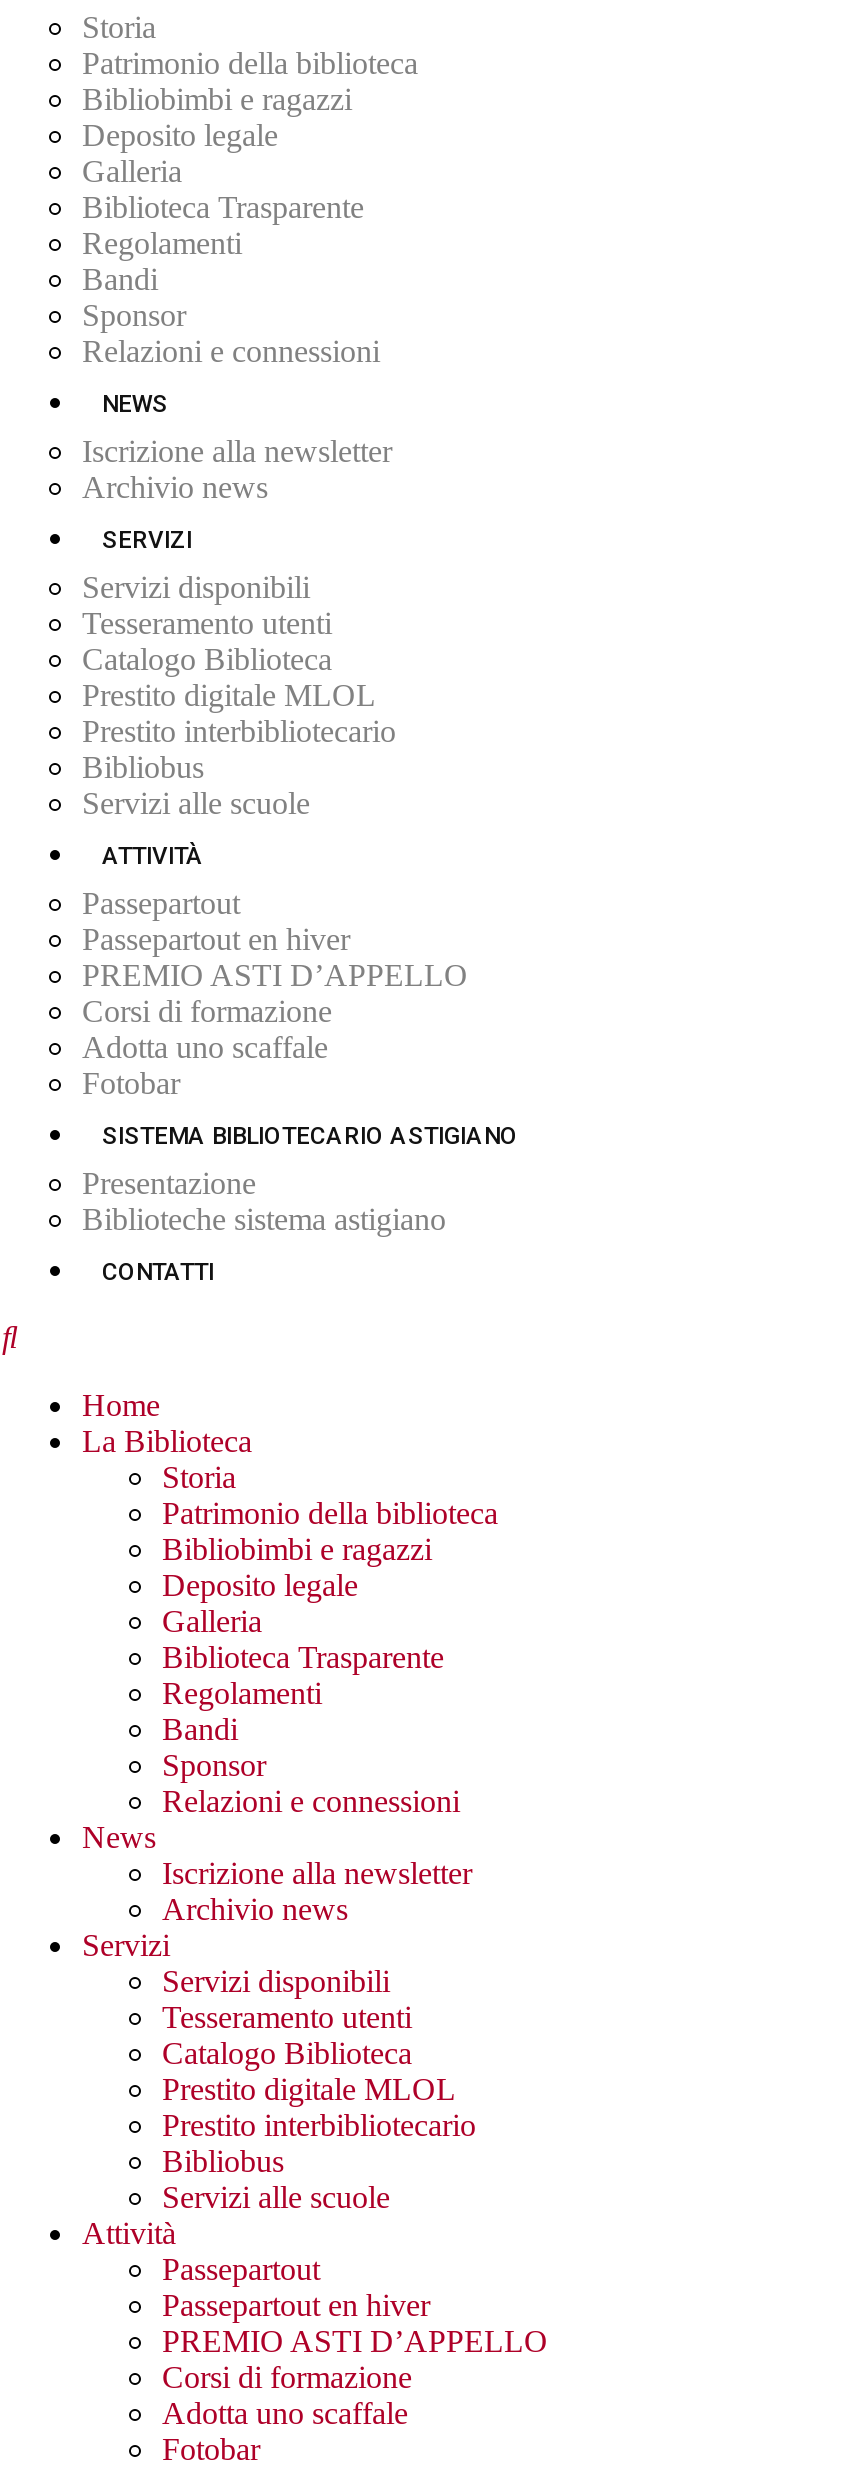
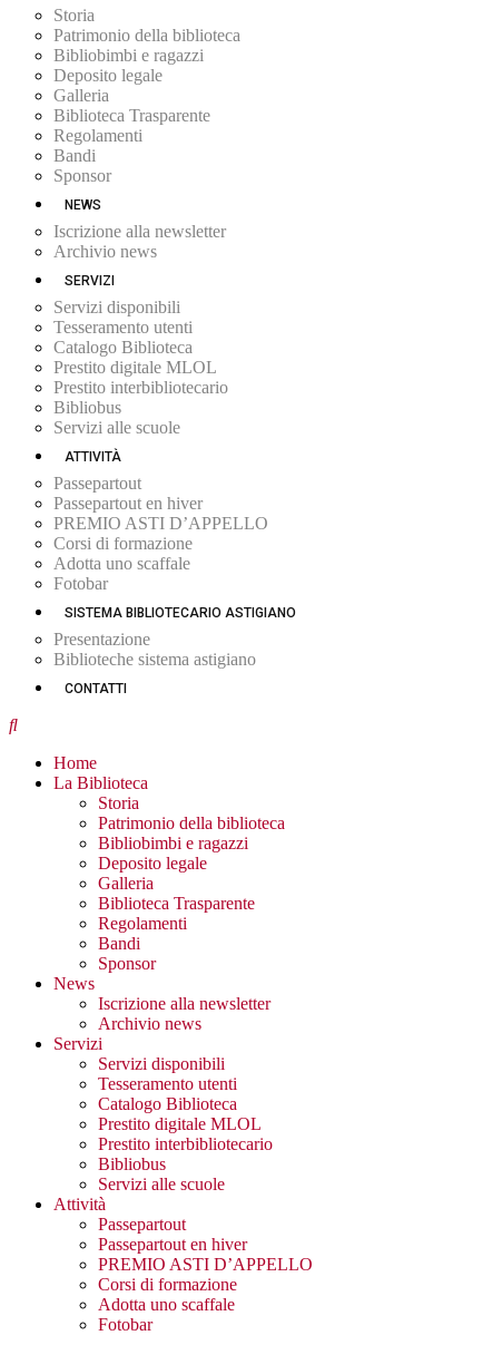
[82,334,380,368] Relazioni e connessioni -> none
[162,1784,460,1818] Relazioni e connessioni -> none

